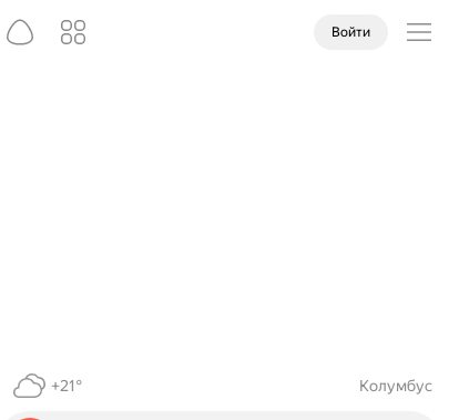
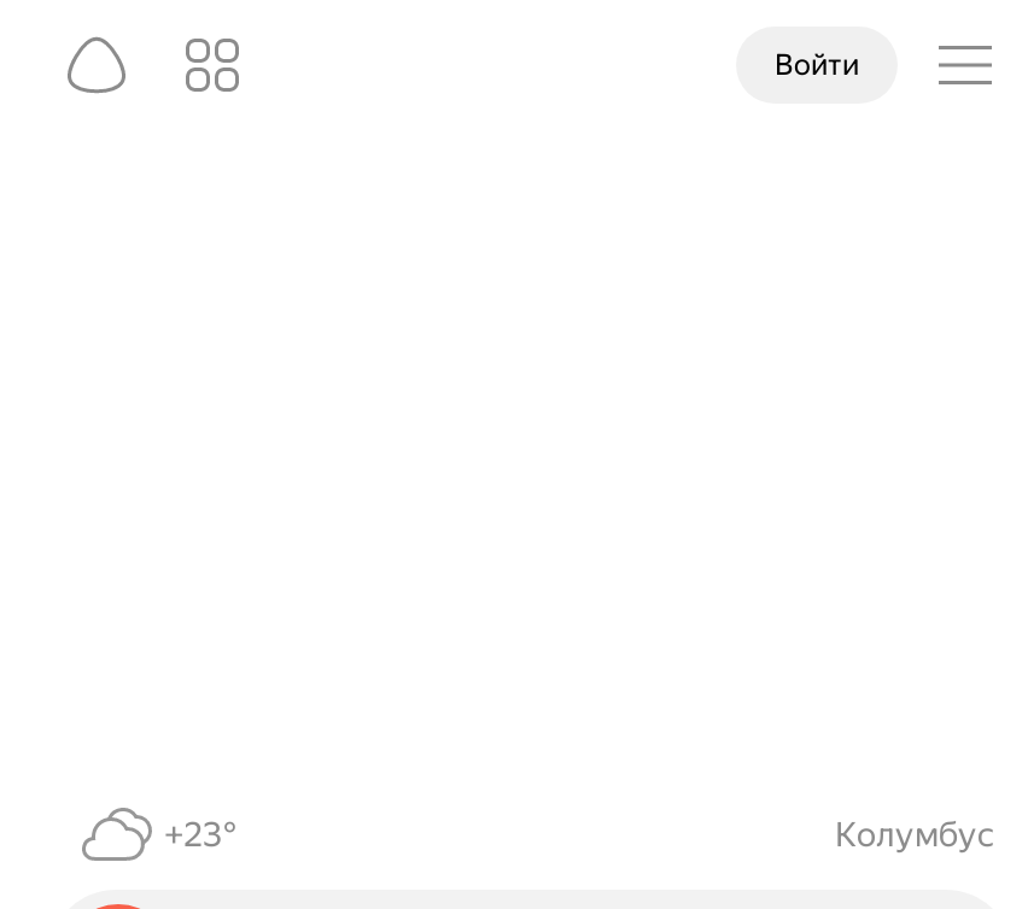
[51,377,82,395] +21° -> [164,815,236,854] +23°

